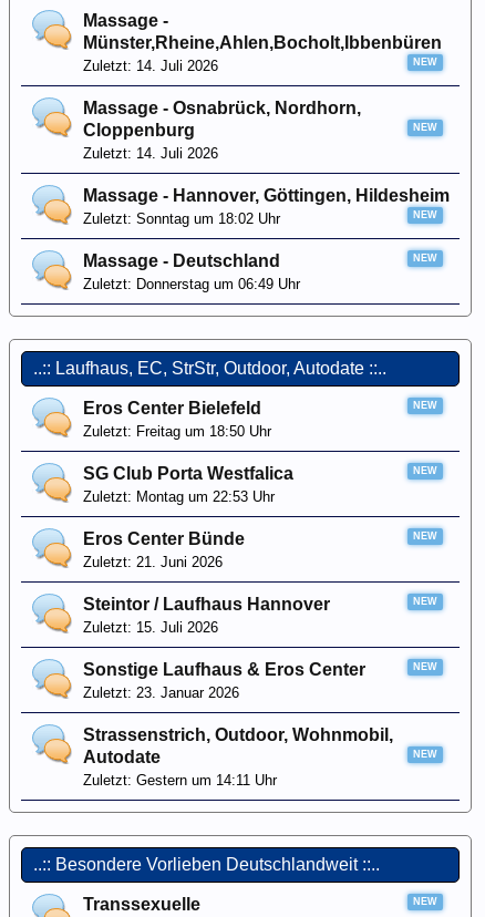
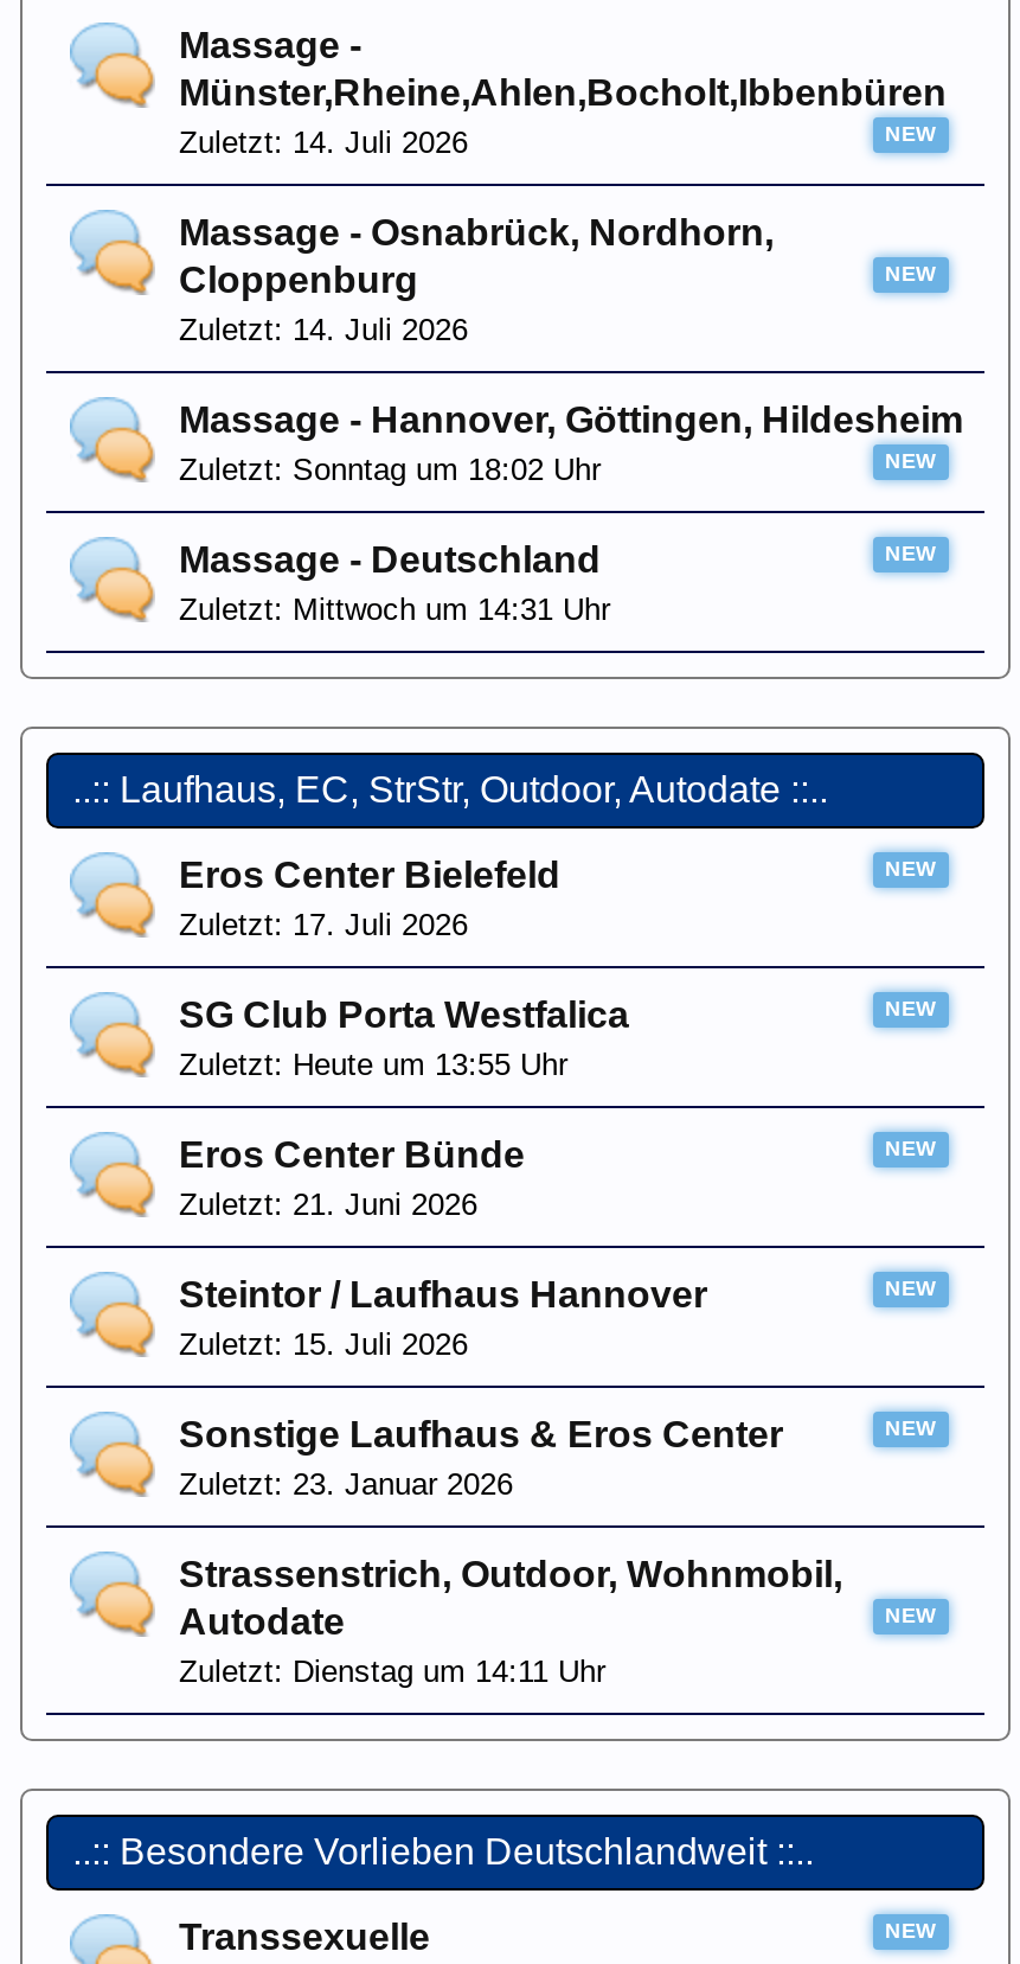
[136,275,300,292] Donnerstag um 06:49 Uhr -> [293,591,610,626] Mittwoch um 14:31 Uhr
[136,423,271,439] Freitag um 18:50 Uhr -> [293,906,468,941] 17. Juli 2026
[136,488,275,505] Montag um 22:53 Uhr -> [293,1046,567,1081] Heute um 13:55 Uhr
[136,771,277,788] Gestern um 14:11 Uhr -> [293,1653,605,1688] Dienstag um 14:11 Uhr

